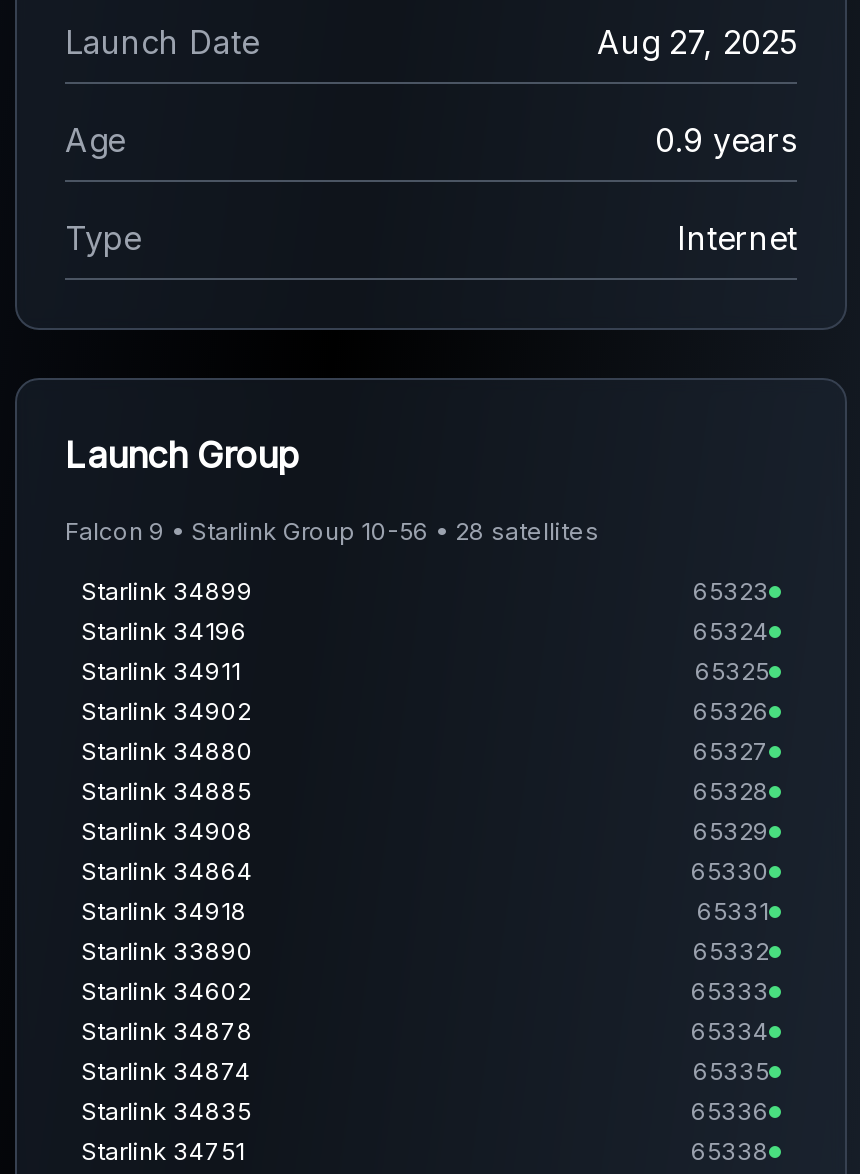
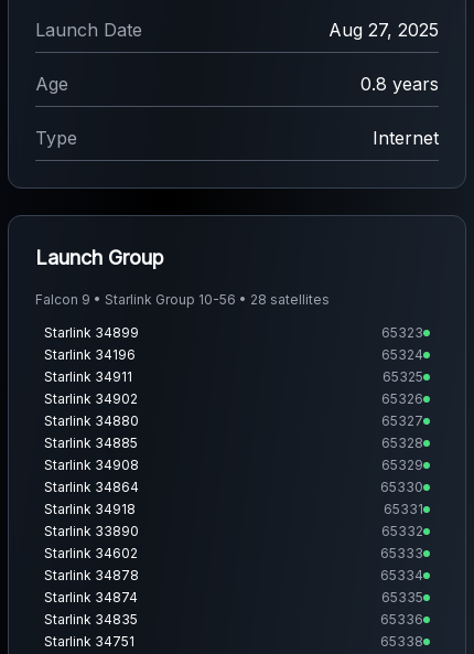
[655,120,797,160] 0.9 years -> [360,73,439,95] 0.8 years

